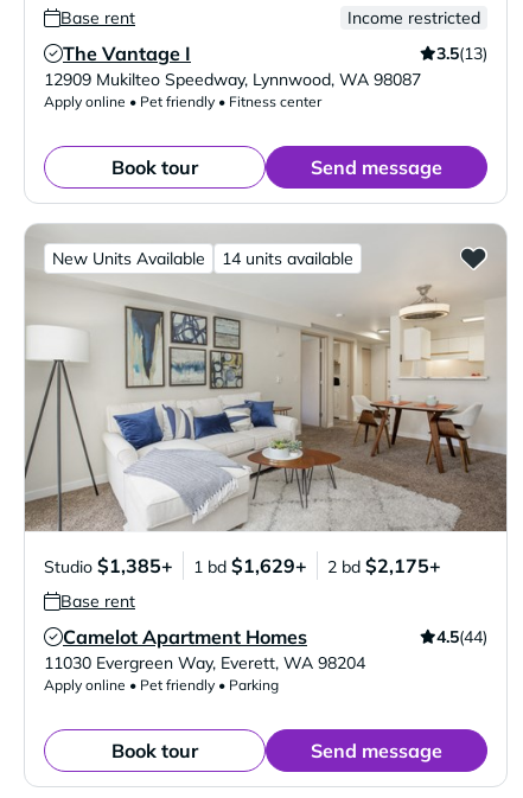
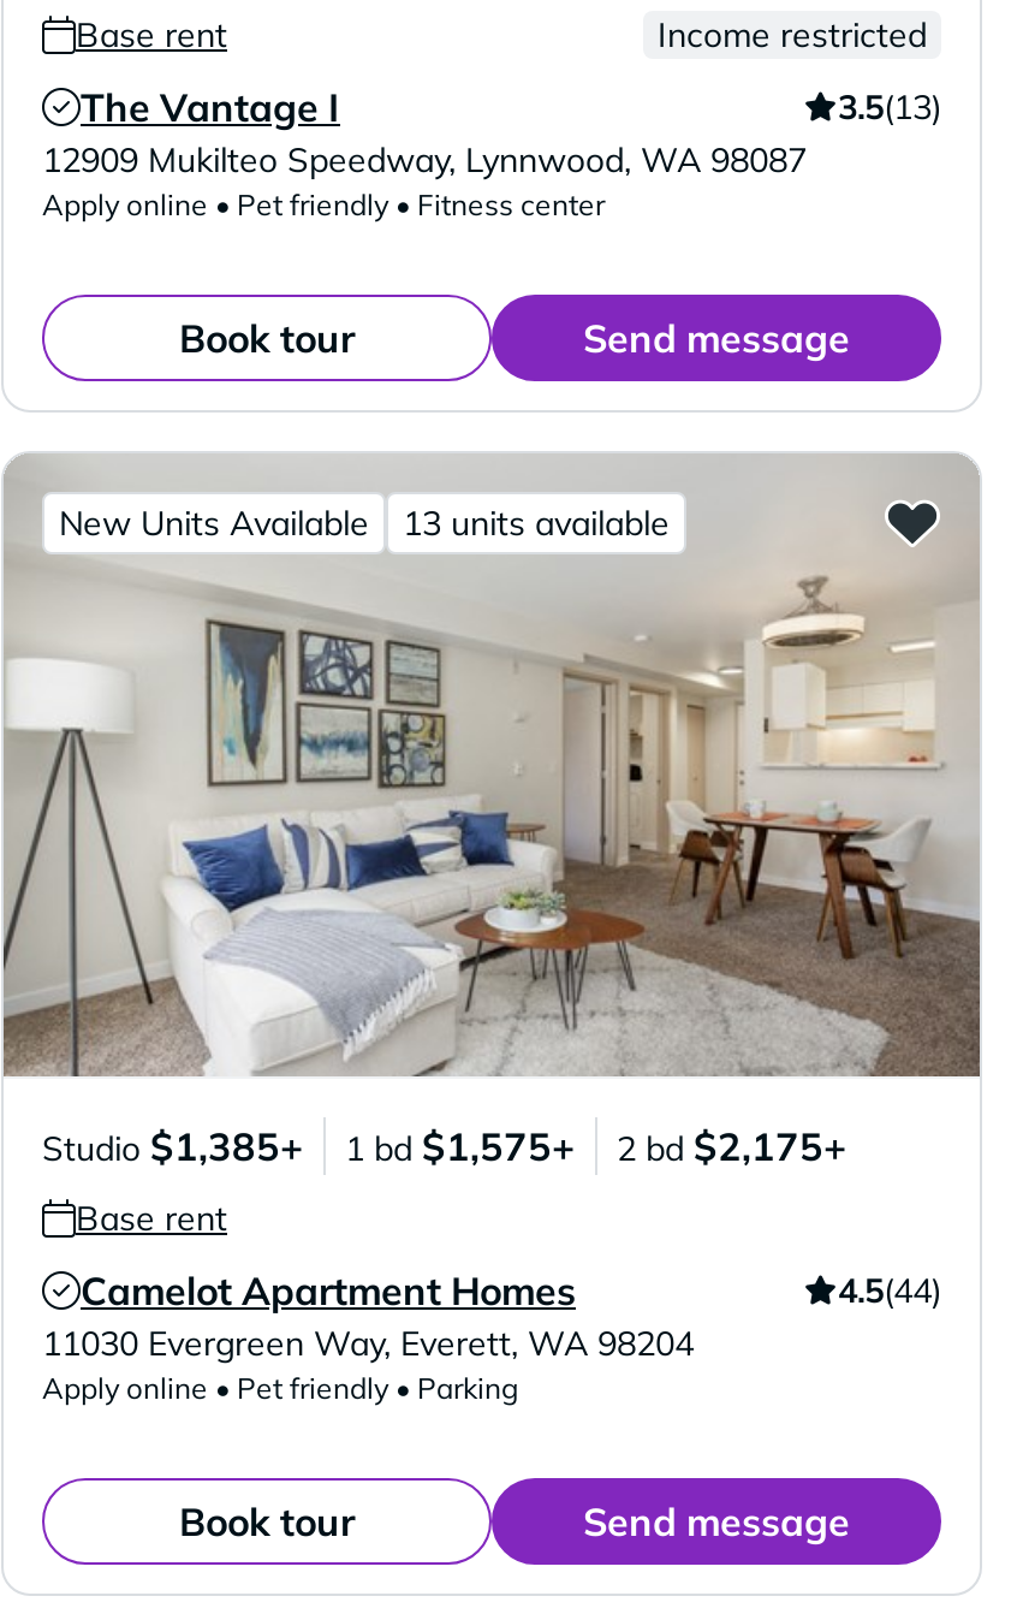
[222,248,353,269] 14 units available -> [403,502,670,545] 13 units available
[44,554,441,577] Studio $1,385+ 1 bd $1,629+ 2 bd $2,175+ -> [42,1122,847,1170] Studio $1,385+ 1 bd $1,575+ 2 bd $2,175+

